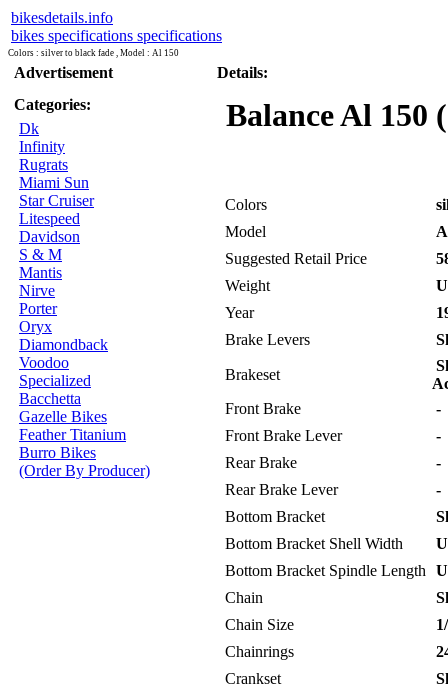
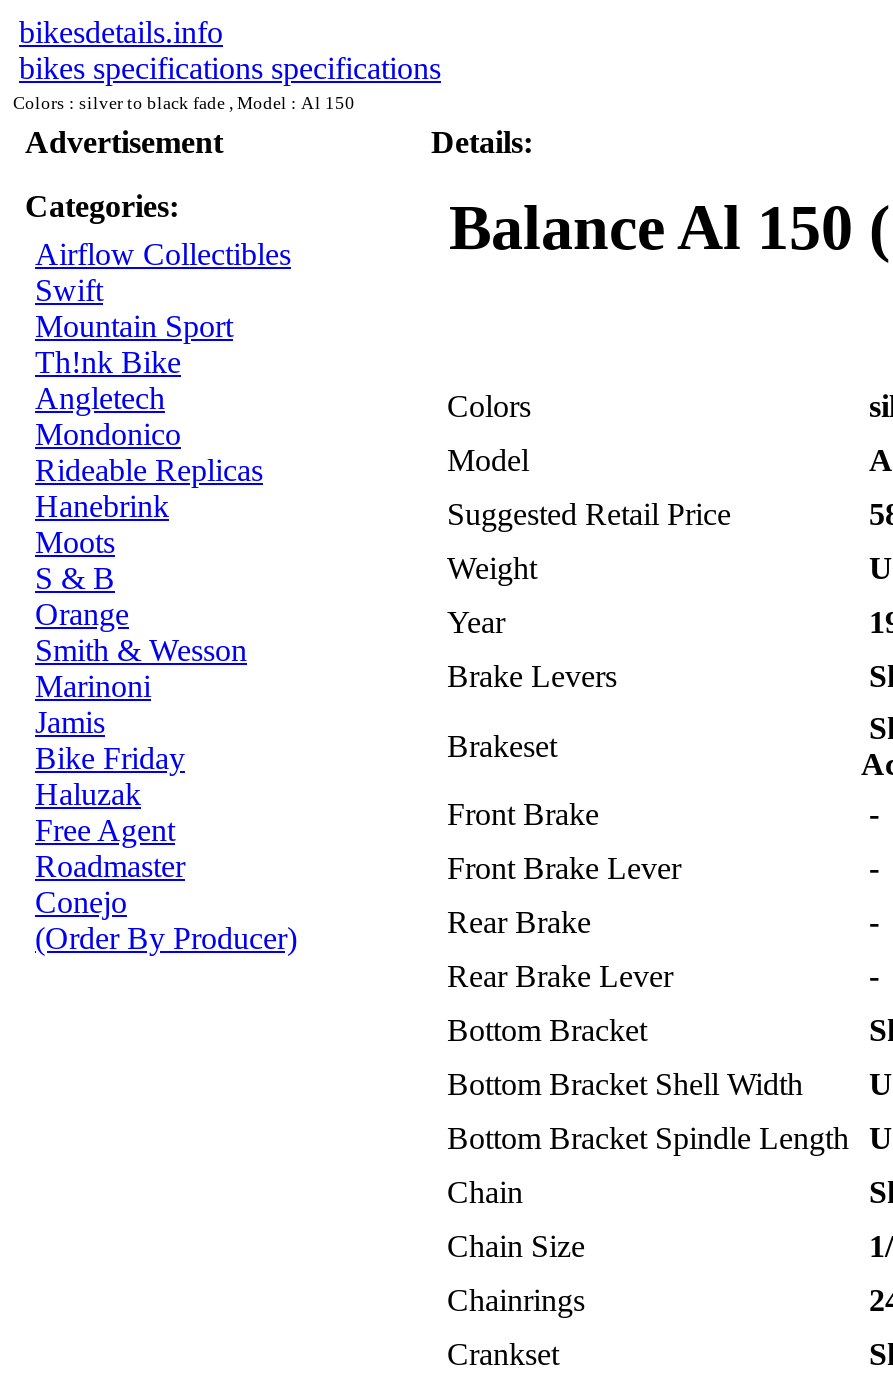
[19,120,126,461] Dk | Infinity | Rugrats | Miami Sun | Star Cruiser | Litespeed | Davidson | S & M | Mantis | Nirve | Porter | Oryx | Diamondback | Voodoo | Specialized | Bacchetta | Gazelle Bikes | Feather Titanium | Burro Bikes -> [35,237,291,919] Airflow Collectibles | Swift | Mountain Sport | Th!nk Bike | Angletech | Mondonico | Rideable Replicas | Hanebrink | Moots | S & B | Orange | Smith & Wesson | Marinoni | Jamis | Bike Friday | Haluzak | Free Agent | Roadmaster | Conejo

